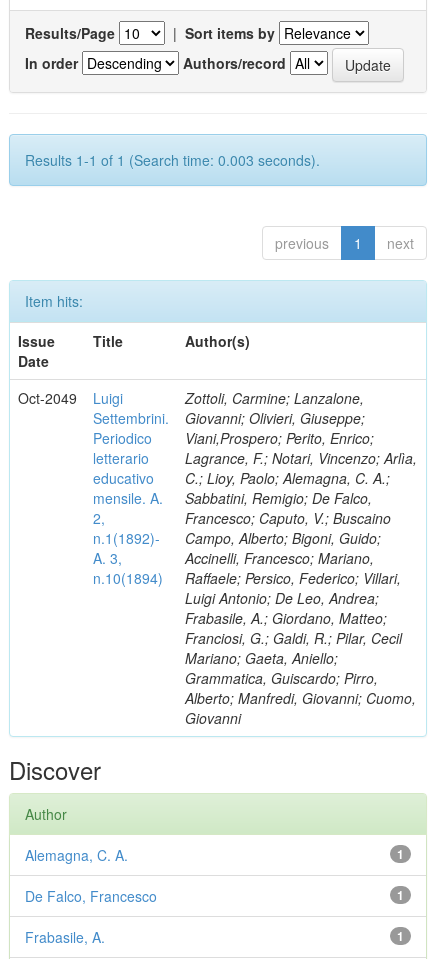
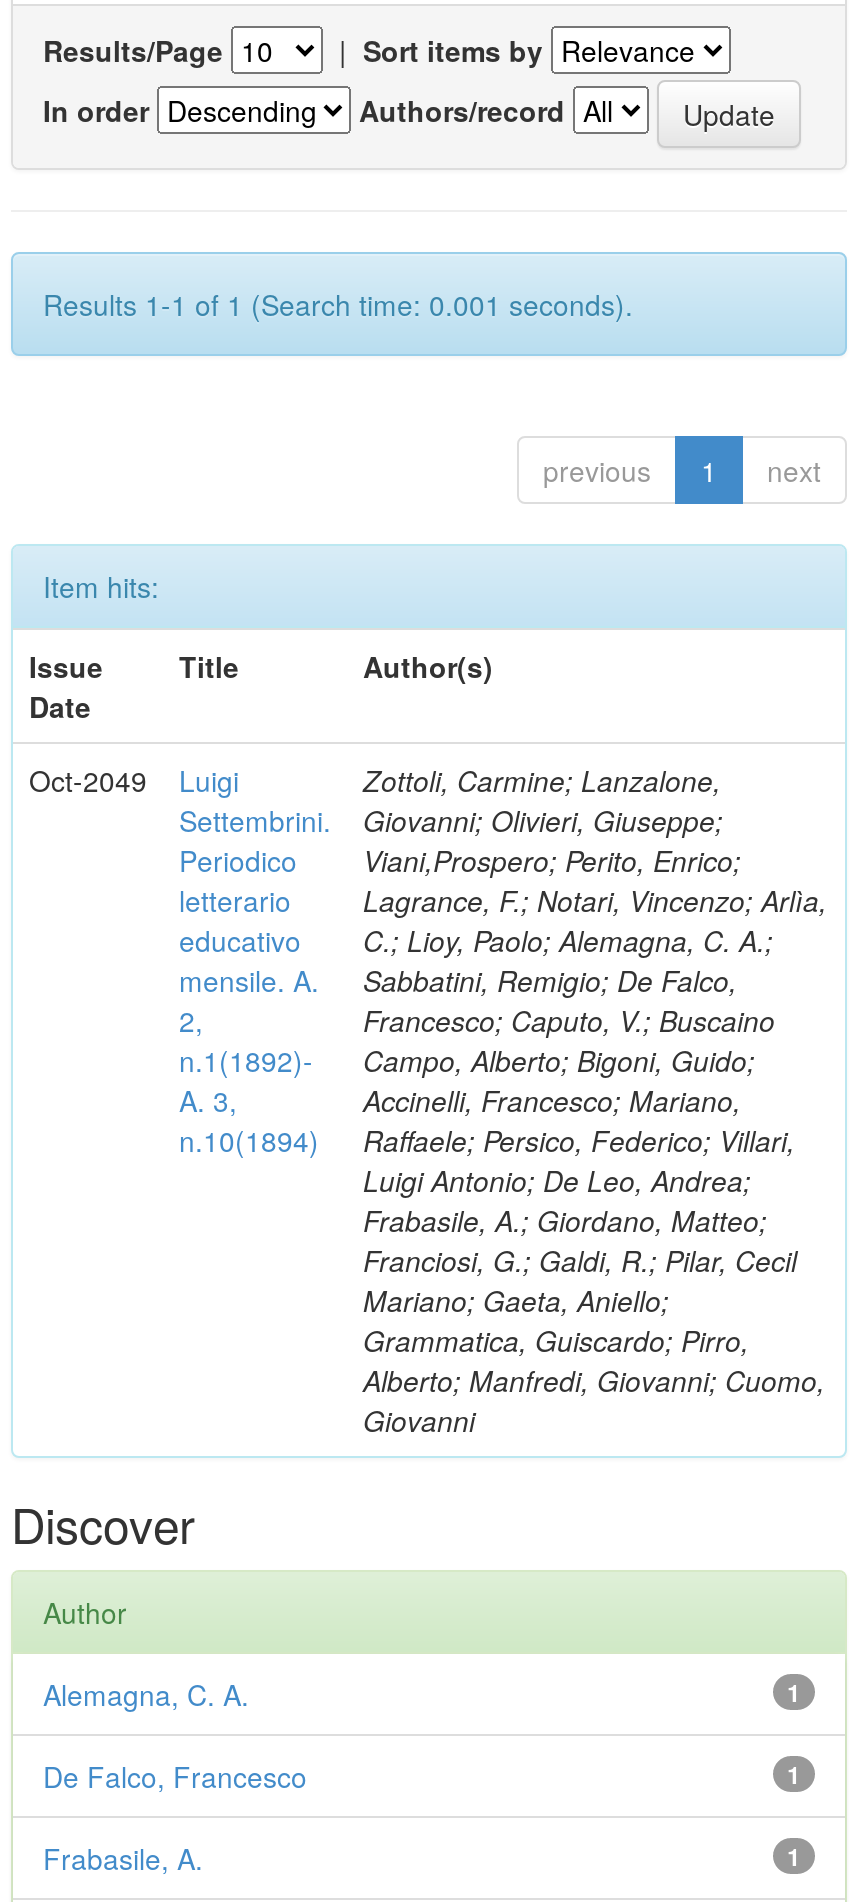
[25,150,320,170] Results 1-1 of 1 (Search time: 0.003 seconds). -> [43,284,633,324] Results 1-1 of 1 (Search time: 0.001 seconds).

